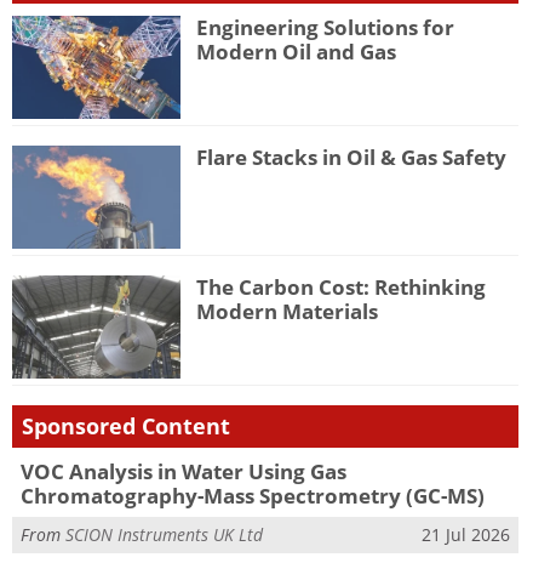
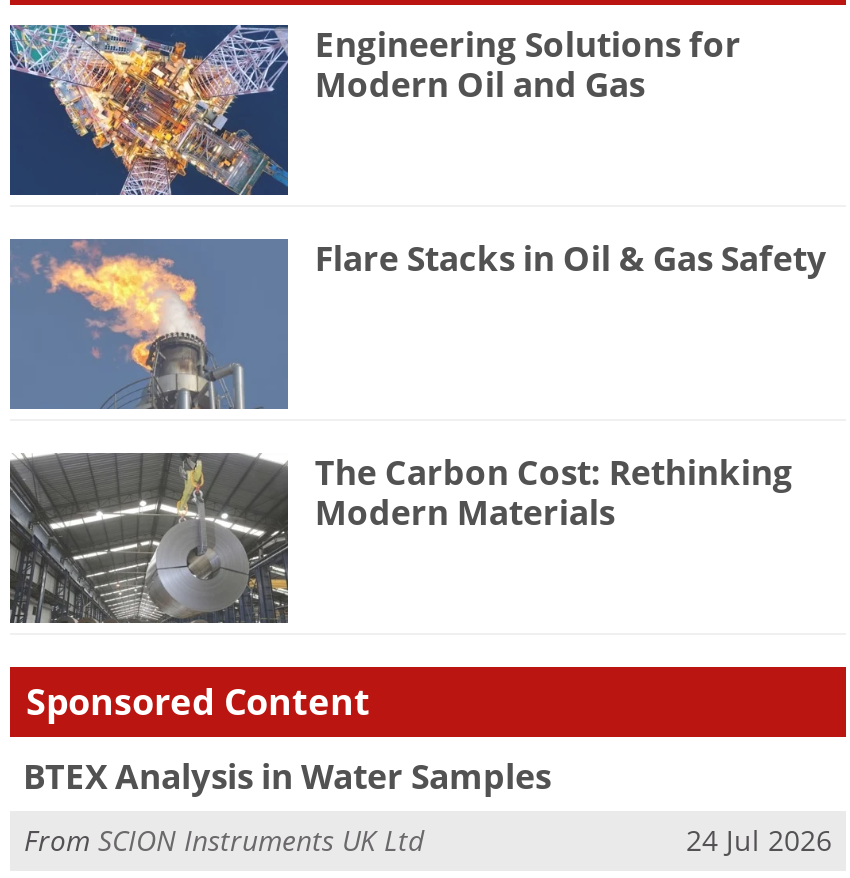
[20,457,484,510] VOC Analysis in Water Using Gas | Chromatography-Mass Spectrometry (GC-MS) -> [23,753,551,799] BTEX Analysis in Water Samples
[422,522,510,545] 21 Jul 2026 -> [686,820,832,858] 24 Jul 2026

